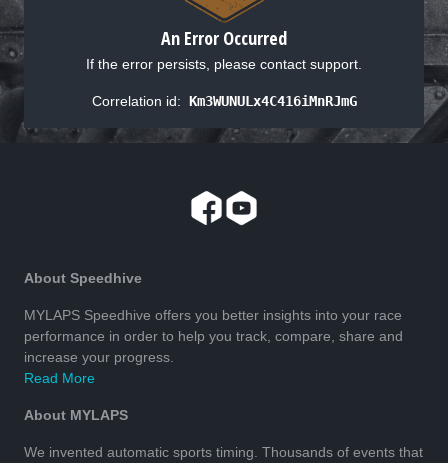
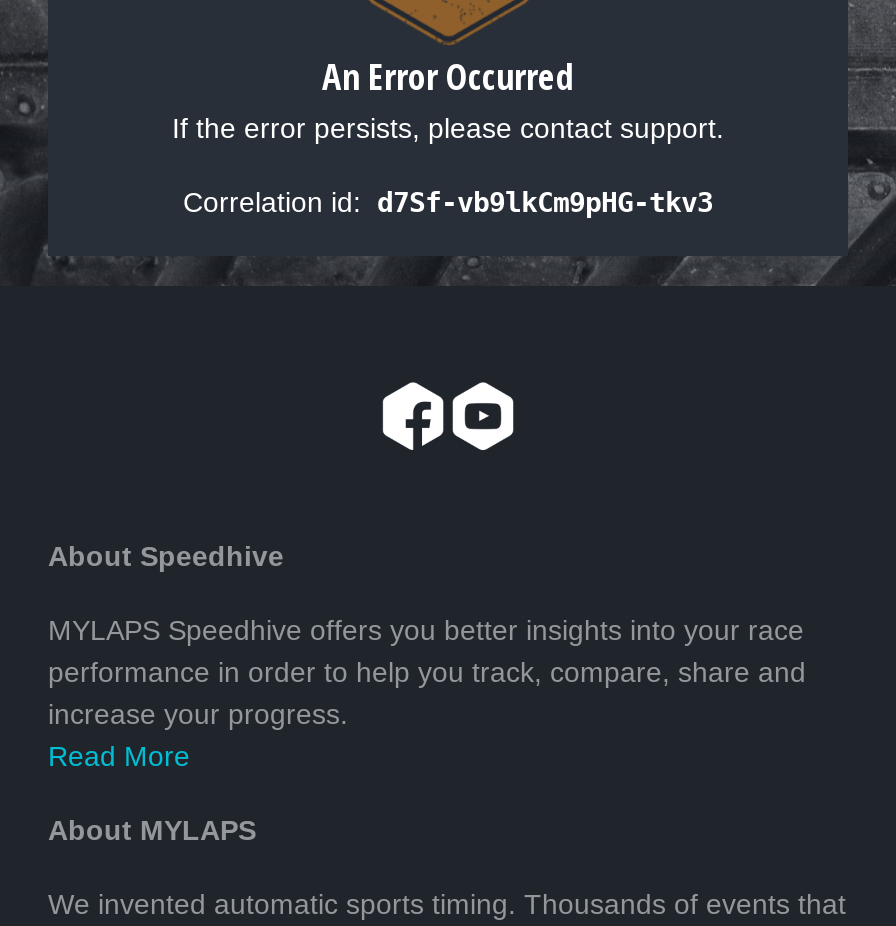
[91,93,356,109] Correlation id: Km3WUNULx4C416iMnRJmG -> [183,185,713,217] Correlation id: d7Sf-vb9lkCm9pHG-tkv3

